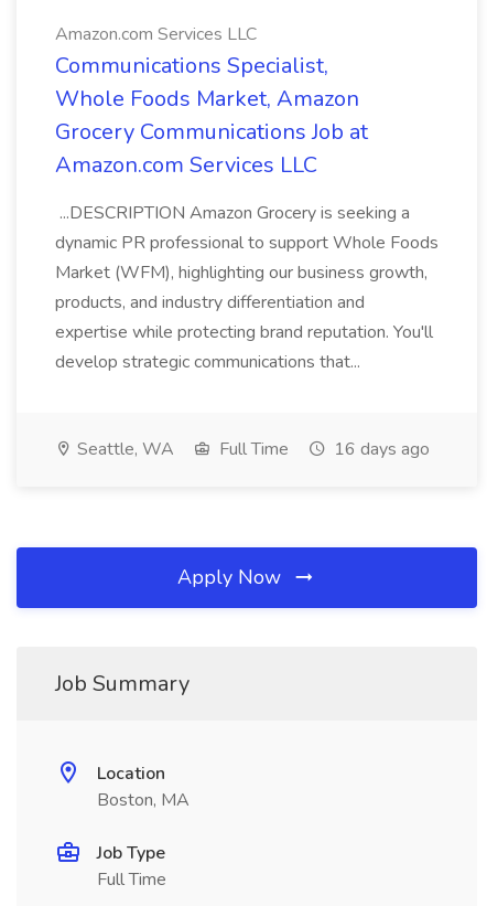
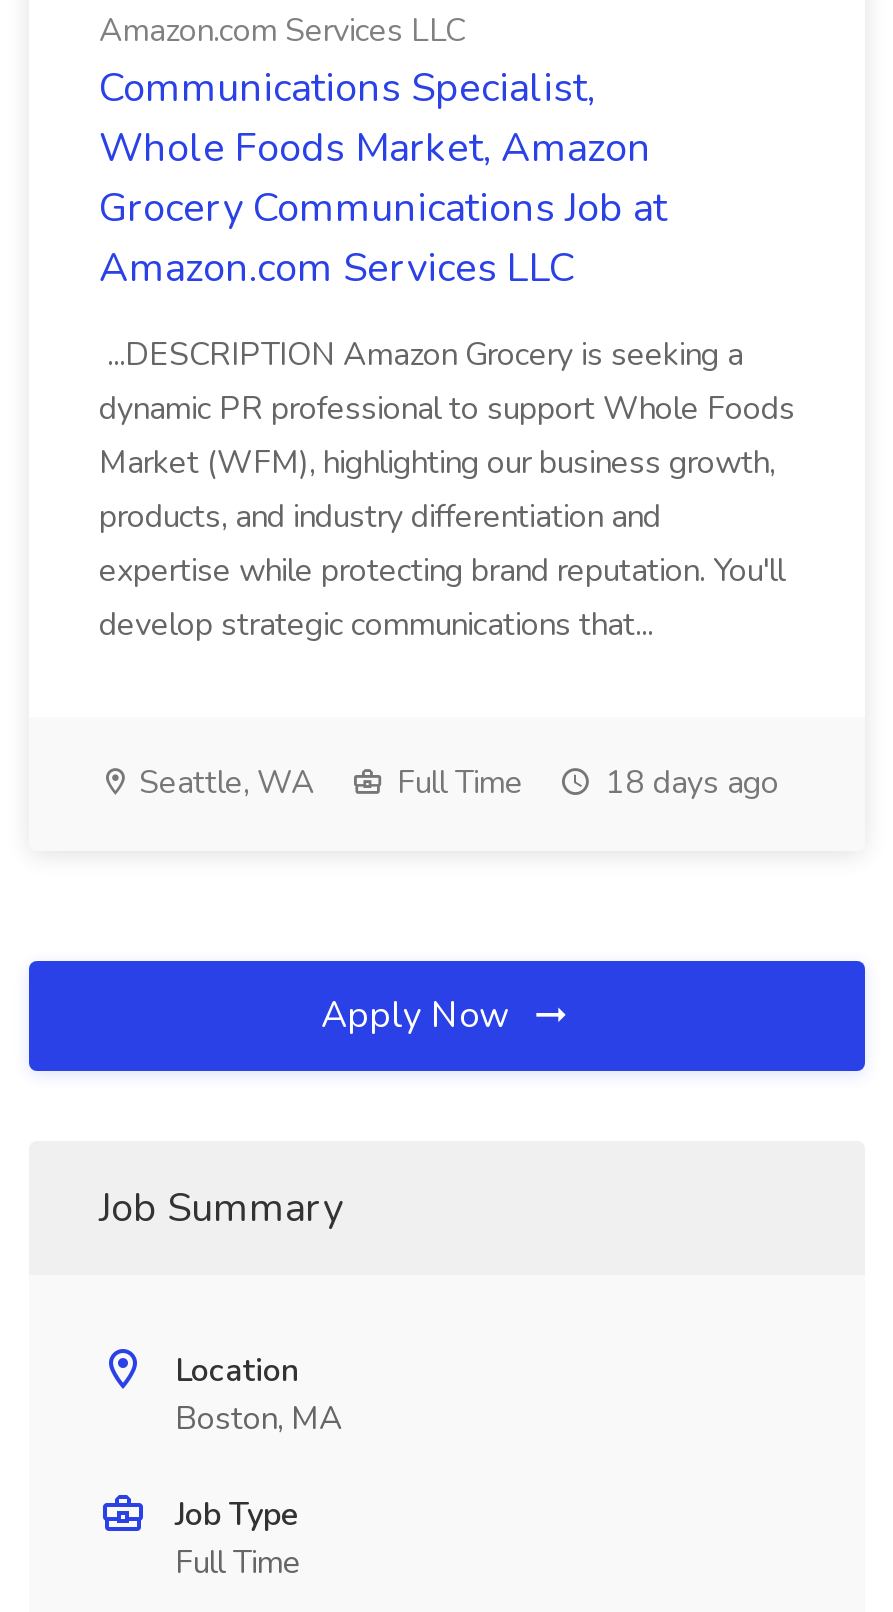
[73,437,430,461] Seattle, WA Full Time 16 days ago -> [131,761,779,805] Seattle, WA Full Time 18 days ago

